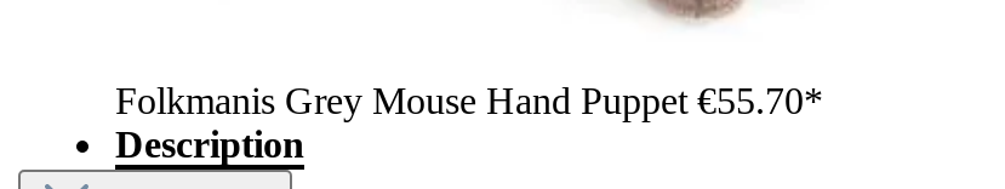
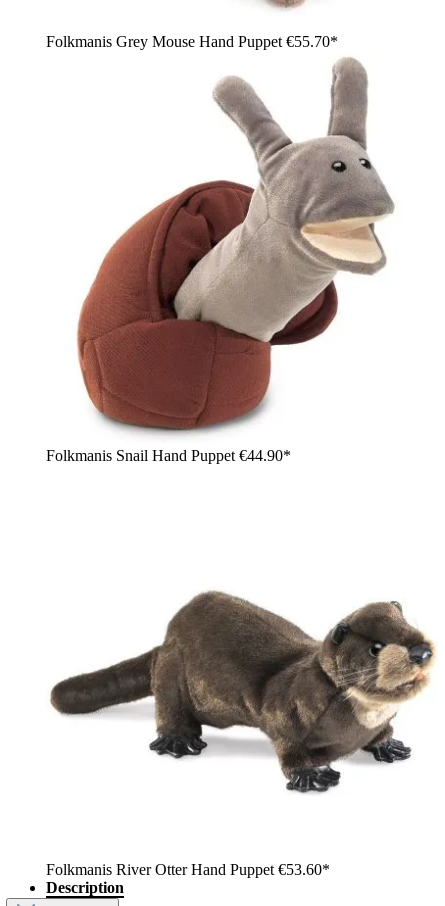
none -> [46,56,395,464] [image] | Folkmanis Snail Hand Puppet €44.90*
none -> [46,861,330,878] Folkmanis River Otter Hand Puppet €53.60*
none -> [50,590,436,794] [image]

